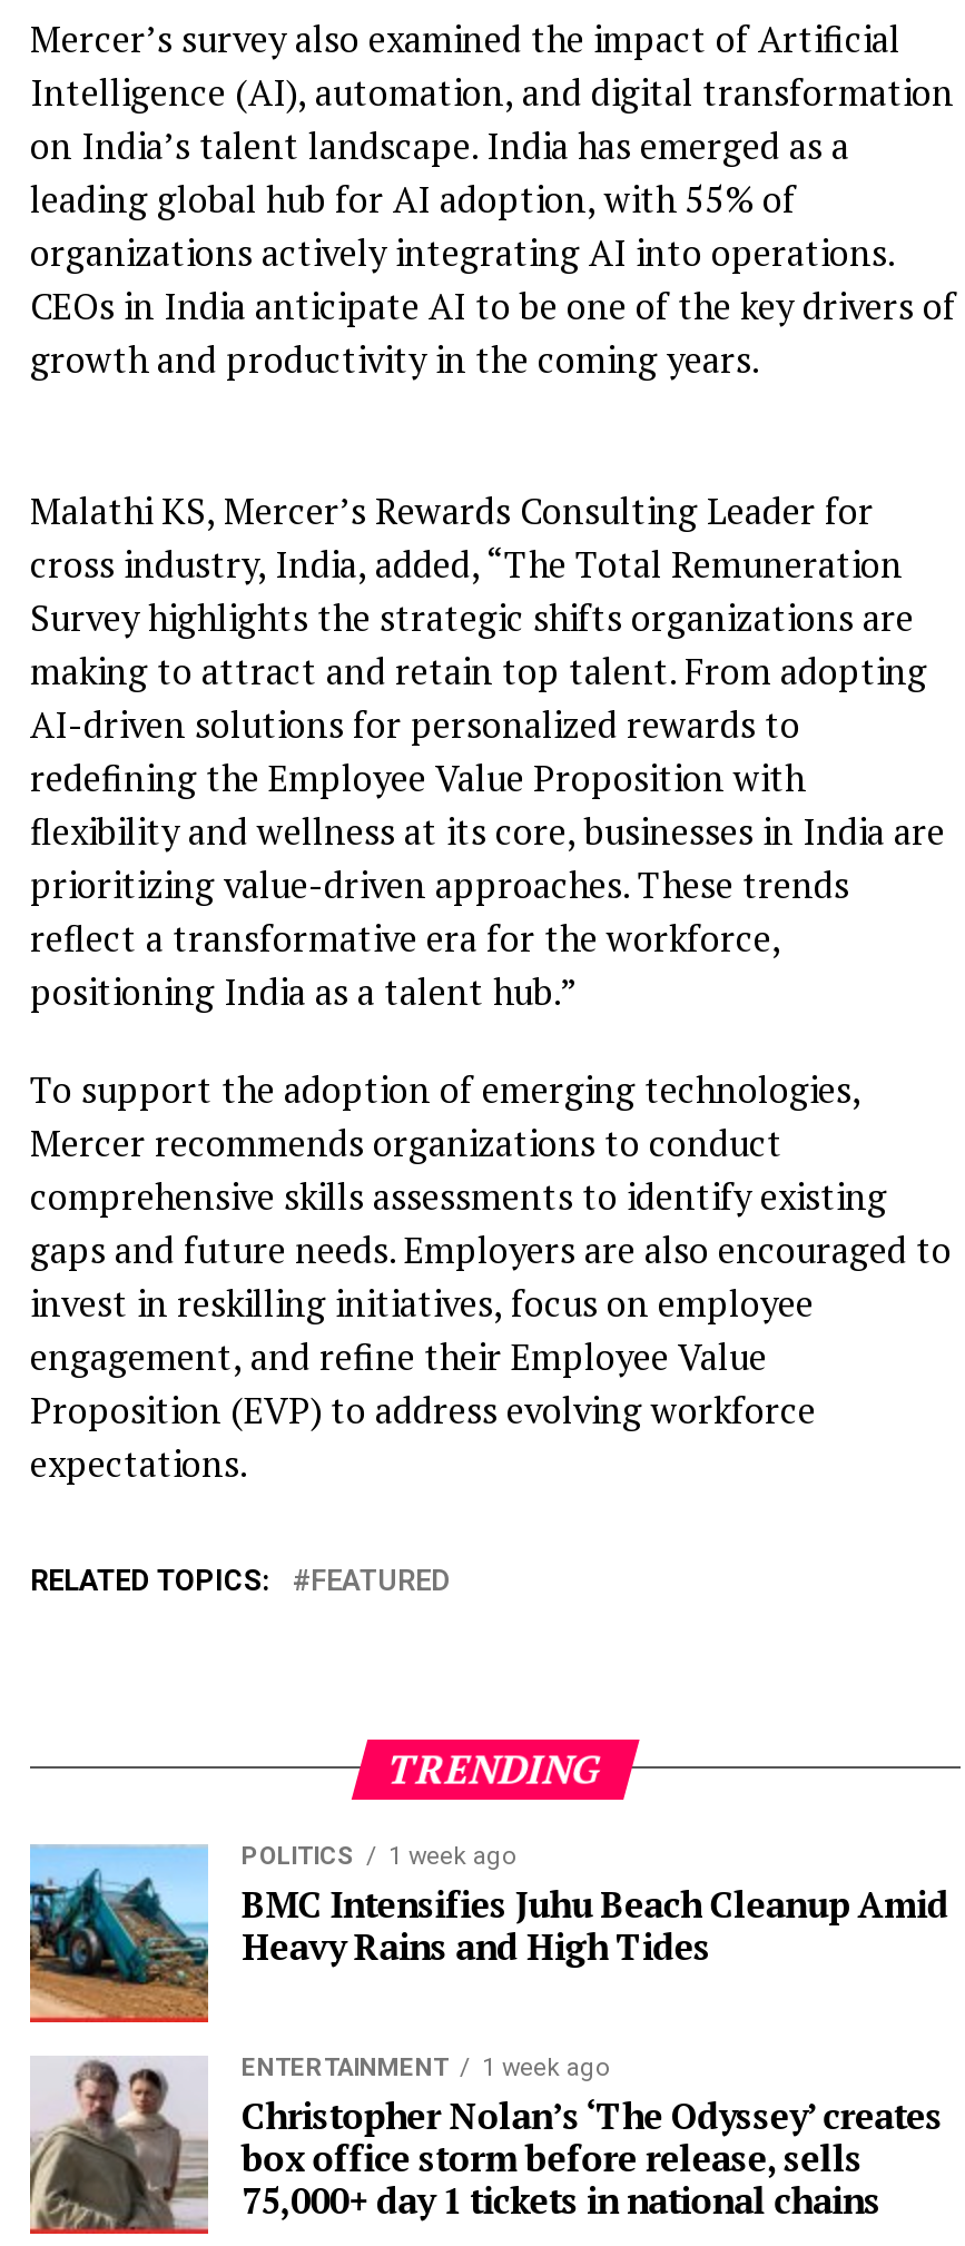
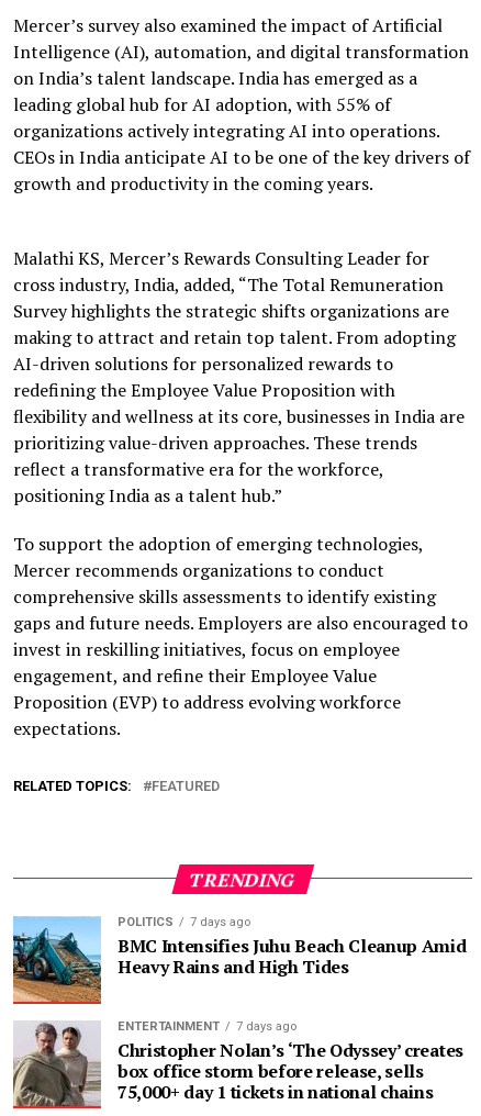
[242,1842,515,1870] POLITICS 1 week ago -> [118,915,250,929] POLITICS 7 days ago
[242,2053,609,2082] ENTERTAINMENT 1 week ago -> [118,1019,297,1033] ENTERTAINMENT 7 days ago

